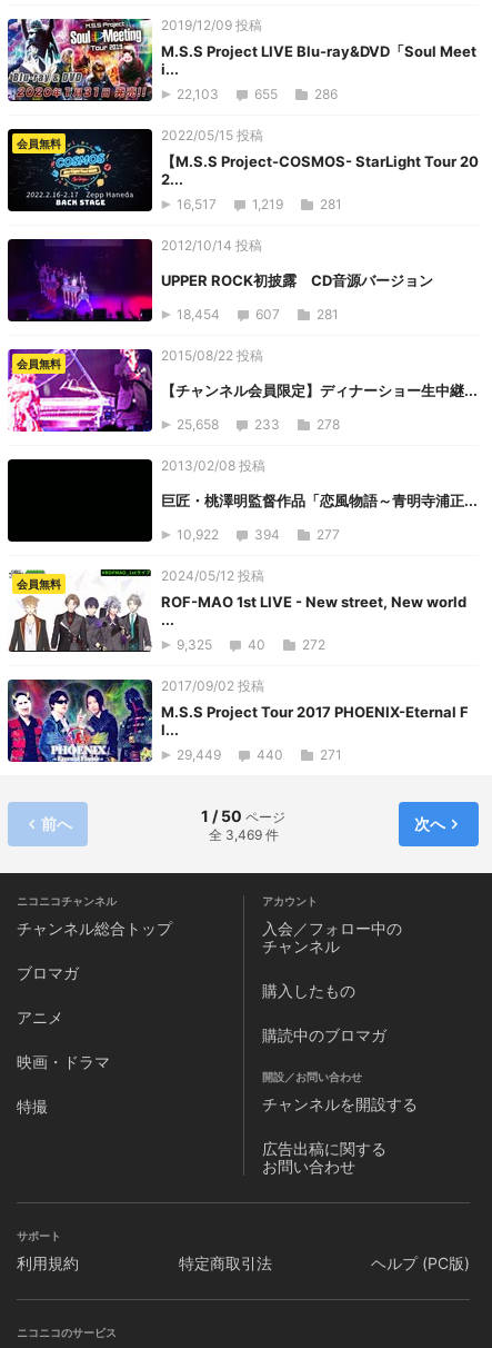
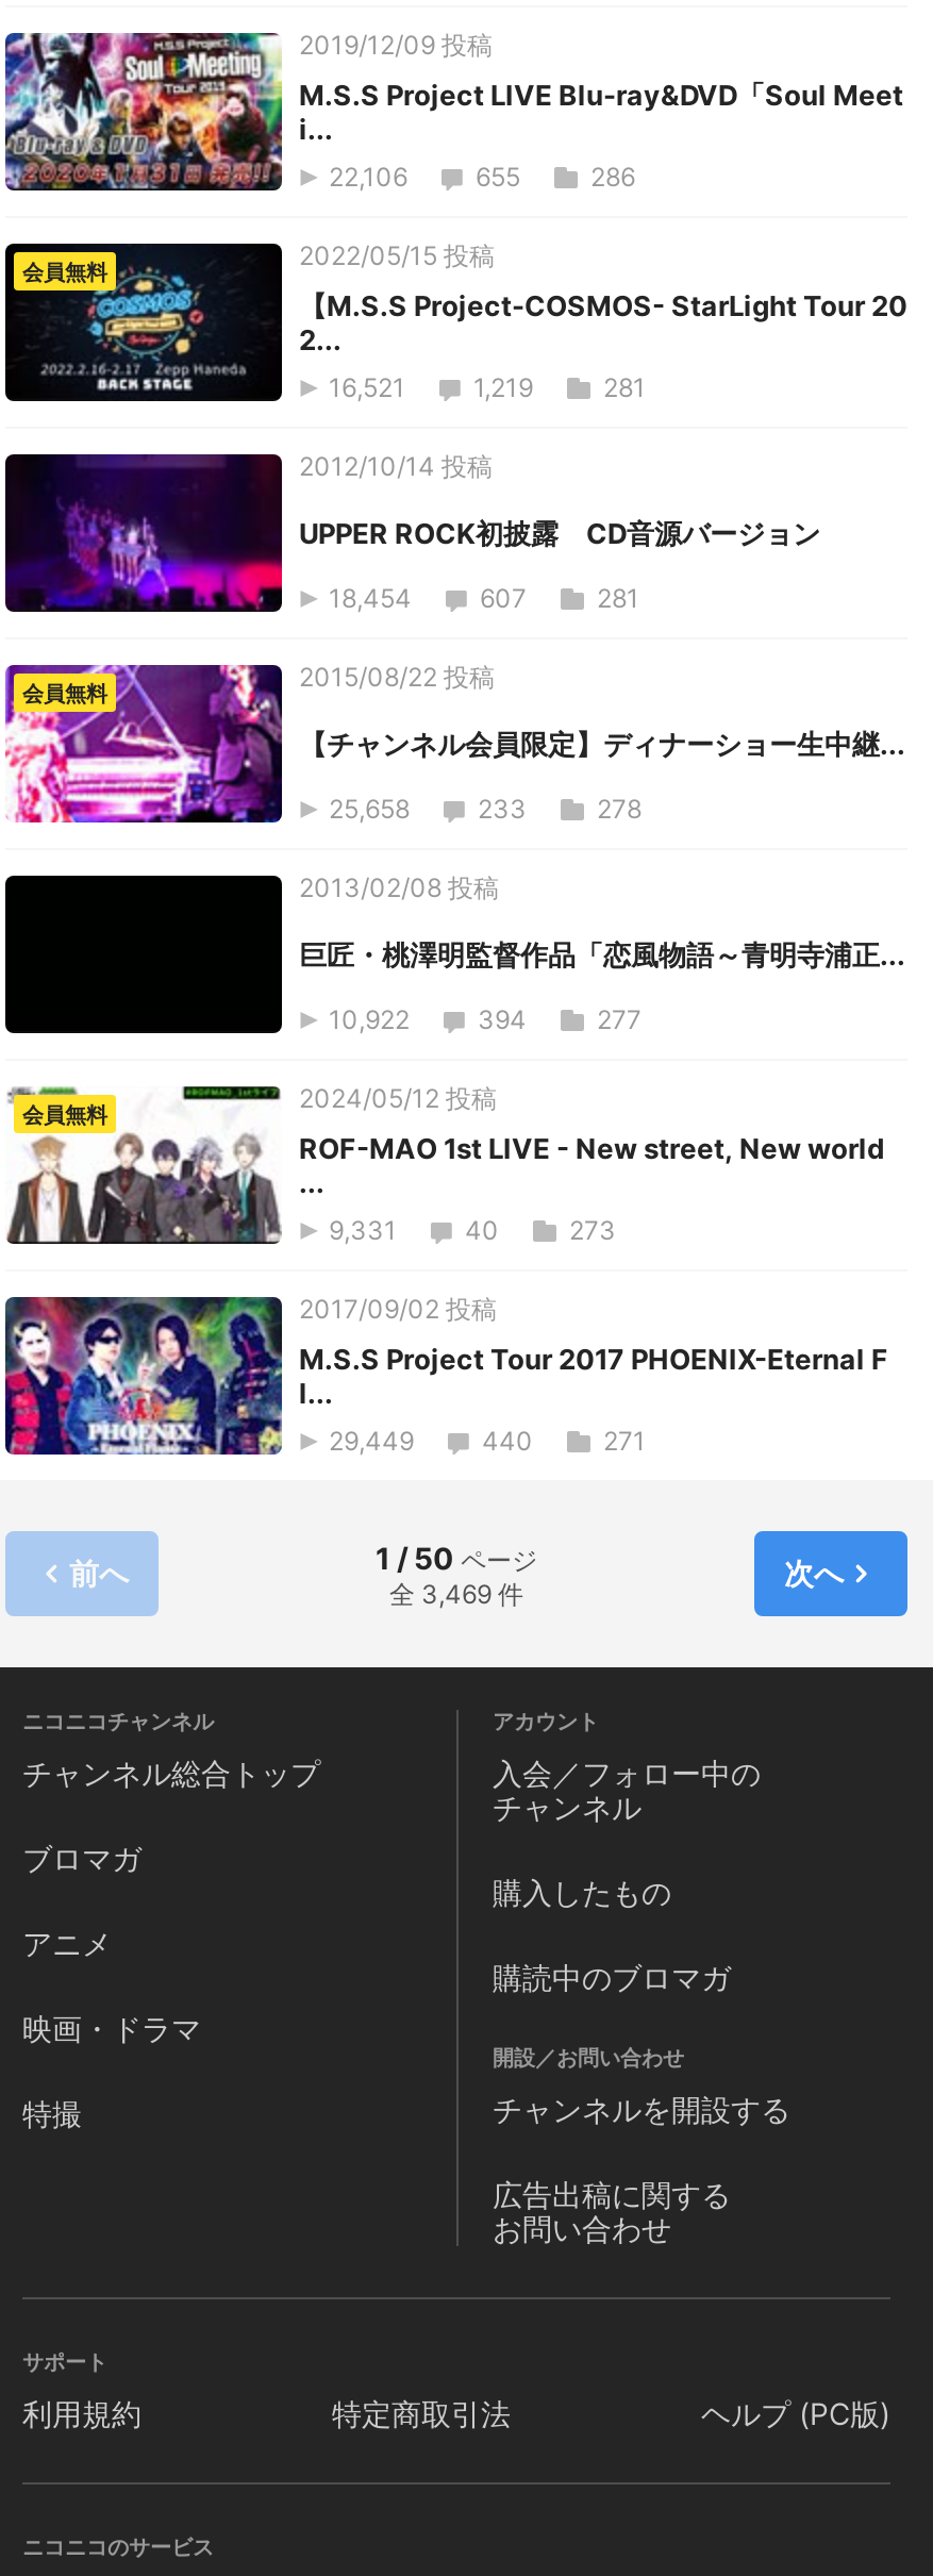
[177,86,219,102] 22,103 -> [329,161,407,193] 22,106
[177,196,217,212] 16,517 -> [329,371,405,403] 16,521
[177,636,212,653] 9,325 -> [329,1214,397,1246] 9,331
[302,636,325,653] 272 -> [569,1214,616,1246] 273

